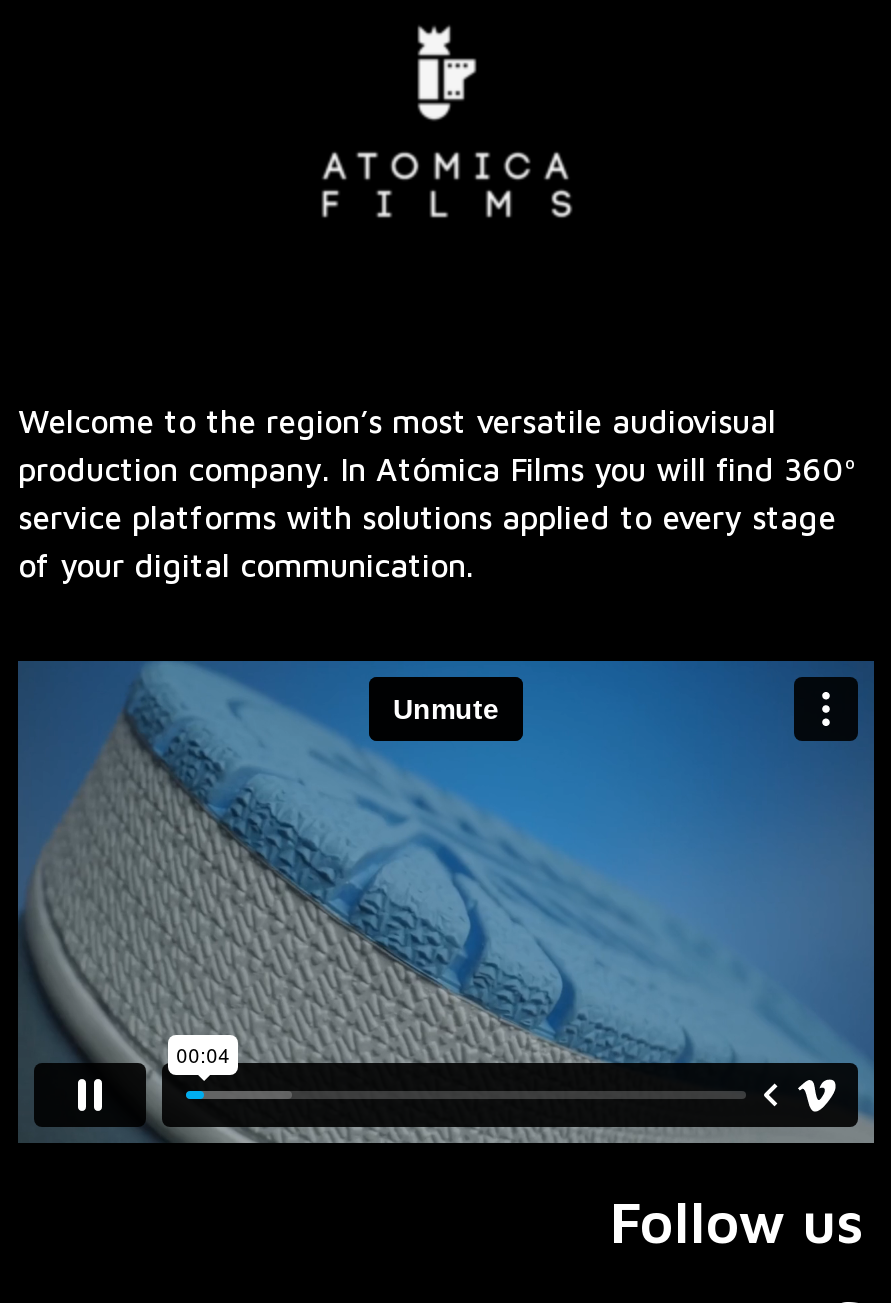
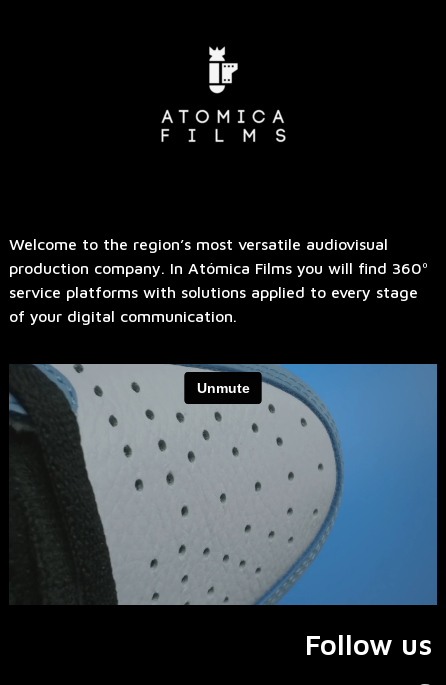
[18,659,874,1143] [image] -> [9,363,437,605] [image]

